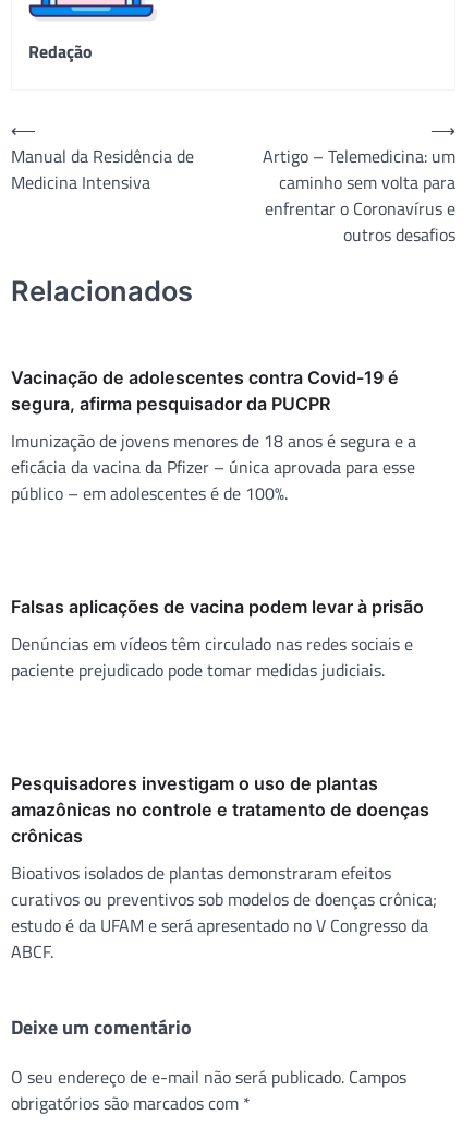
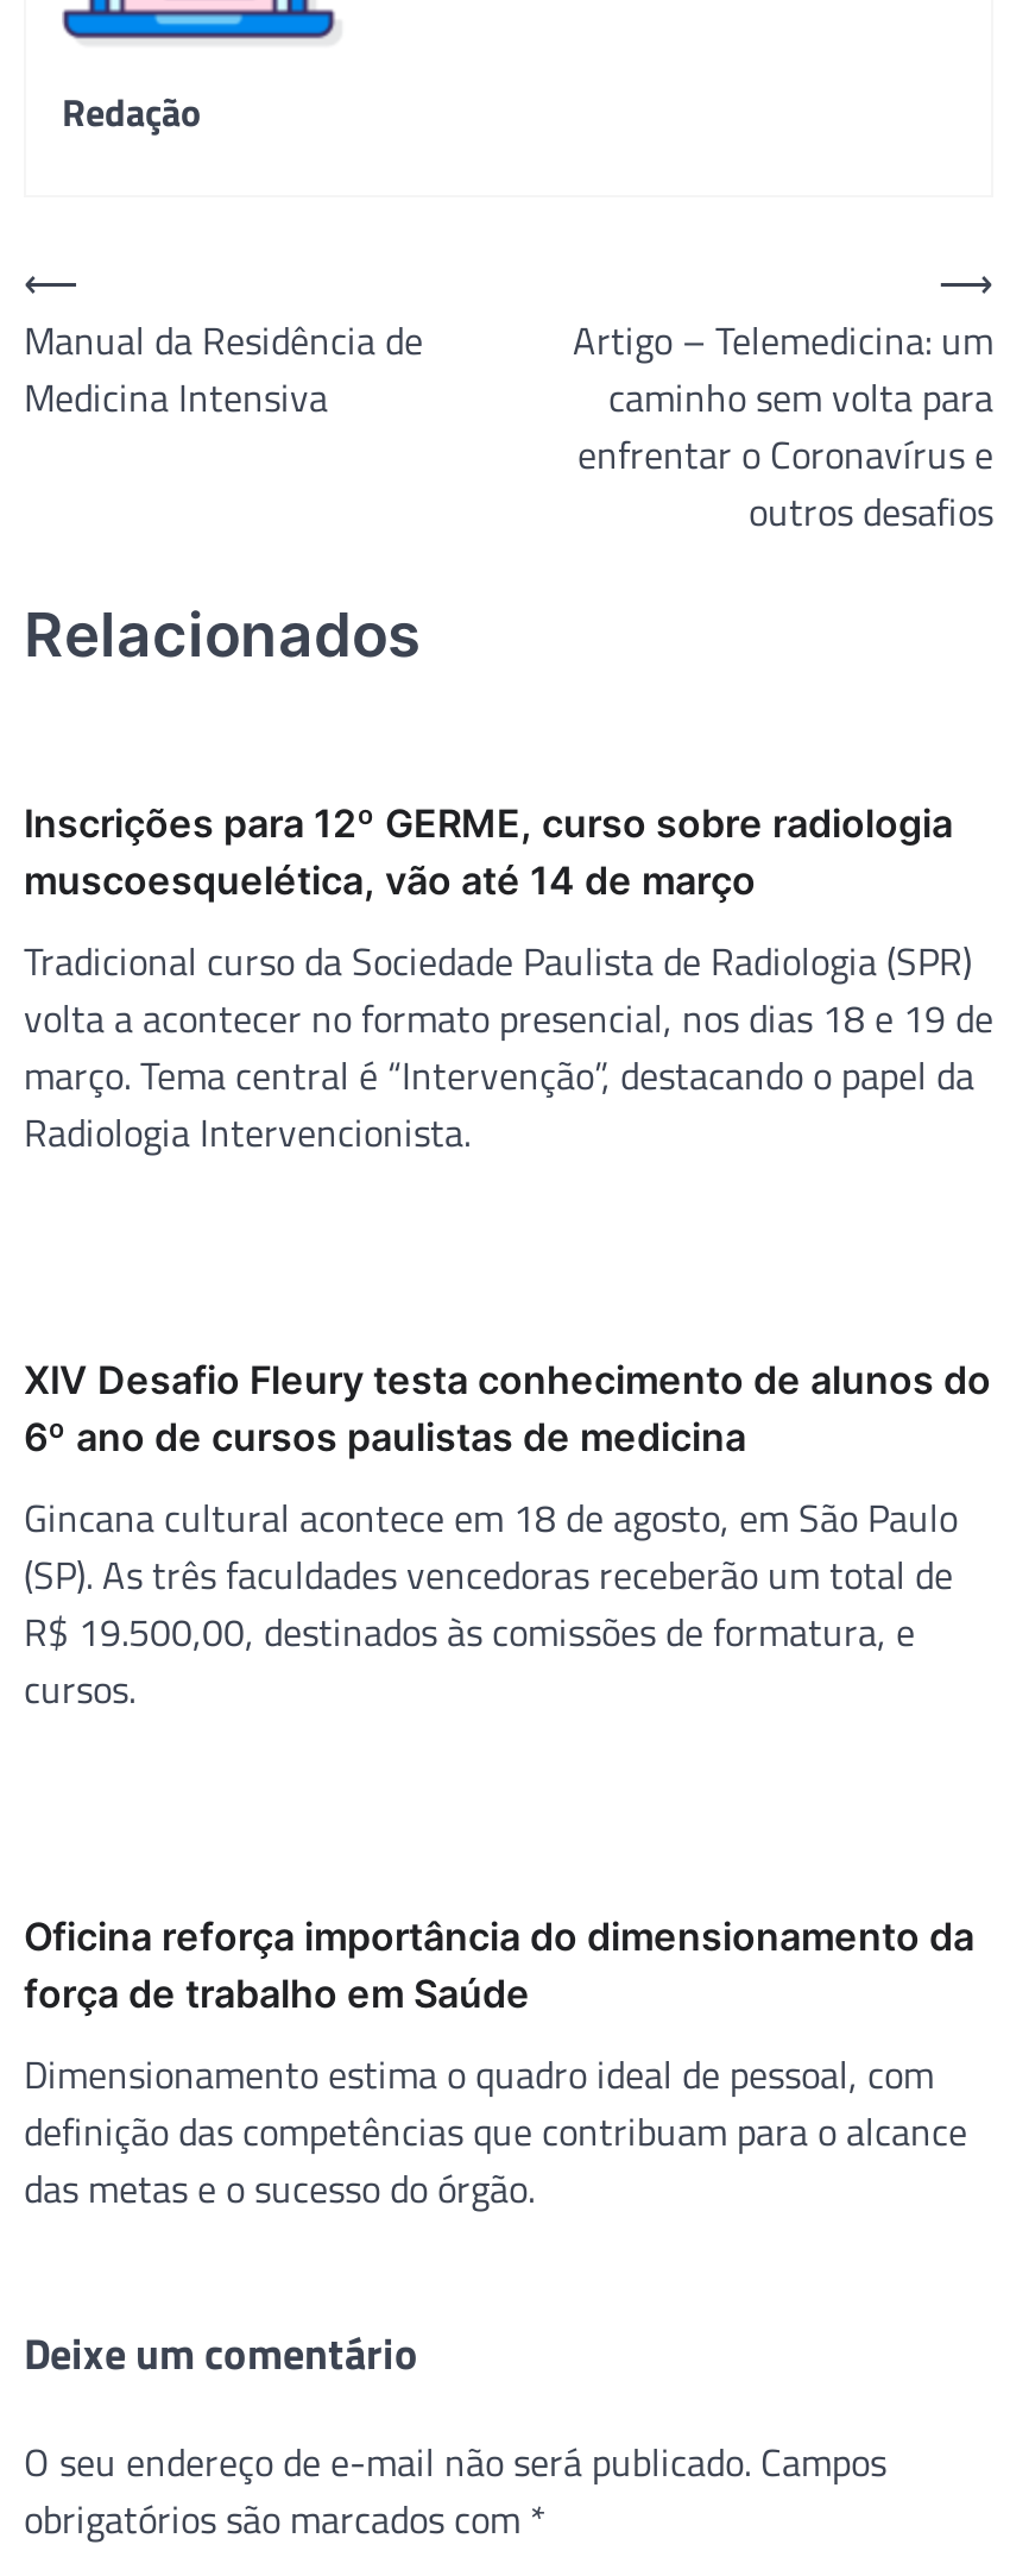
[11,366,399,414] Vacinação de adolescentes contra Covid-19 é | segura, afirma pesquisador da PUCPR -> [24,798,953,903] Inscrições para 12º GERME, curso sobre radiologia | muscoesquelética, vão até 14 de março
[11,427,416,506] Imunização de jovens menores de 18 anos é segura e a | eficácia da vacina da Pfizer – única aprovada para esse | público – em adolescentes é de 100%. -> [24,931,993,1160] Tradicional curso da Sociedade Paulista de Radiologia (SPR) | volta a acontecer no formato presencial, nos dias 18 e 19 de | março. Tema central é “Intervenção”, destacando o papel da | Radiologia Intervencionista.
[11,595,424,617] Falsas aplicações de vacina podem levar à prisão -> [24,1355,991,1459] XIV Desafio Fleury testa conhecimento de alunos do | 6º ano de cursos paulistas de medicina
[11,630,413,682] Denúncias em vídeos têm circulado nas redes sociais e | paciente prejudicado pode tomar medidas judiciais. -> [24,1488,958,1716] Gincana cultural acontece em 18 de agosto, em São Paulo | (SP). As três faculdades vencedoras receberão um total de | R$ 19.500,00, destinados às comissões de formatura, e | cursos.
[11,772,429,846] Pesquisadores investigam o uso de plantas | amazônicas no controle e tratamento de doenças | crônicas -> [24,1911,974,2016] Oficina reforça importância do dimensionamento da | força de trabalho em Saúde
[11,859,437,964] Bioativos isolados de plantas demonstraram efeitos | curativos ou preventivos sob modelos de doenças crônica; | estudo é da UFAM e será apresentado no V Congresso da | ABCF. -> [24,2044,967,2216] Dimensionamento estima o quadro ideal de pessoal, com | definição das competências que contribuam para o alcance | das metas e o sucesso do órgão.

